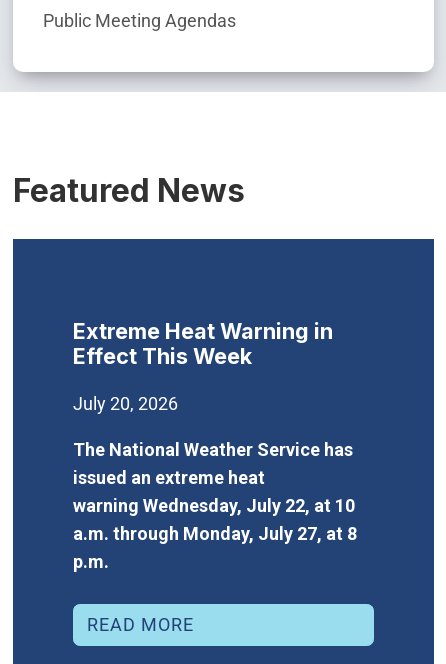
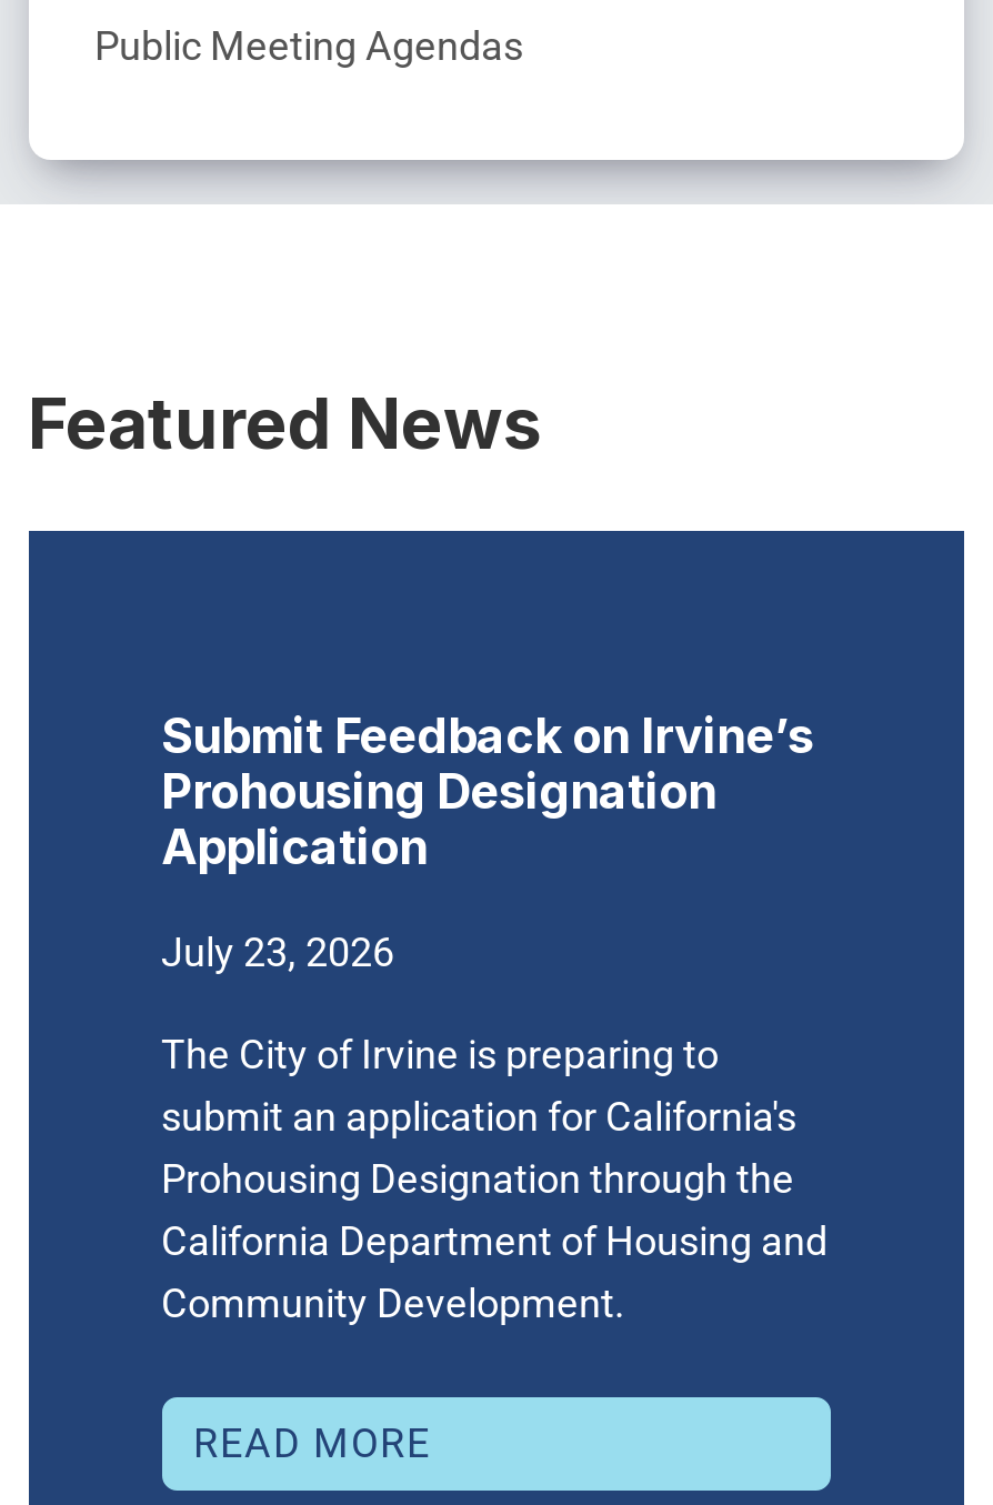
[72,318,332,369] Extreme Heat Warning in | Effect This Week -> [161,707,814,876] Submit Feedback on Irvine’s | Prohousing Designation | Application
[72,392,177,413] July 20, 2026 -> [161,927,394,974] July 23, 2026
[72,438,356,571] The National Weather Service has | issued an extreme heat | warning Wednesday, July 22, at 10 | a.m. through Monday, July 27, at 8 | p.m. -> [161,1030,827,1325] The City of Irvine is preparing to | submit an application for California's | Prohousing Designation through the | California Department of Housing and | Community Development.

